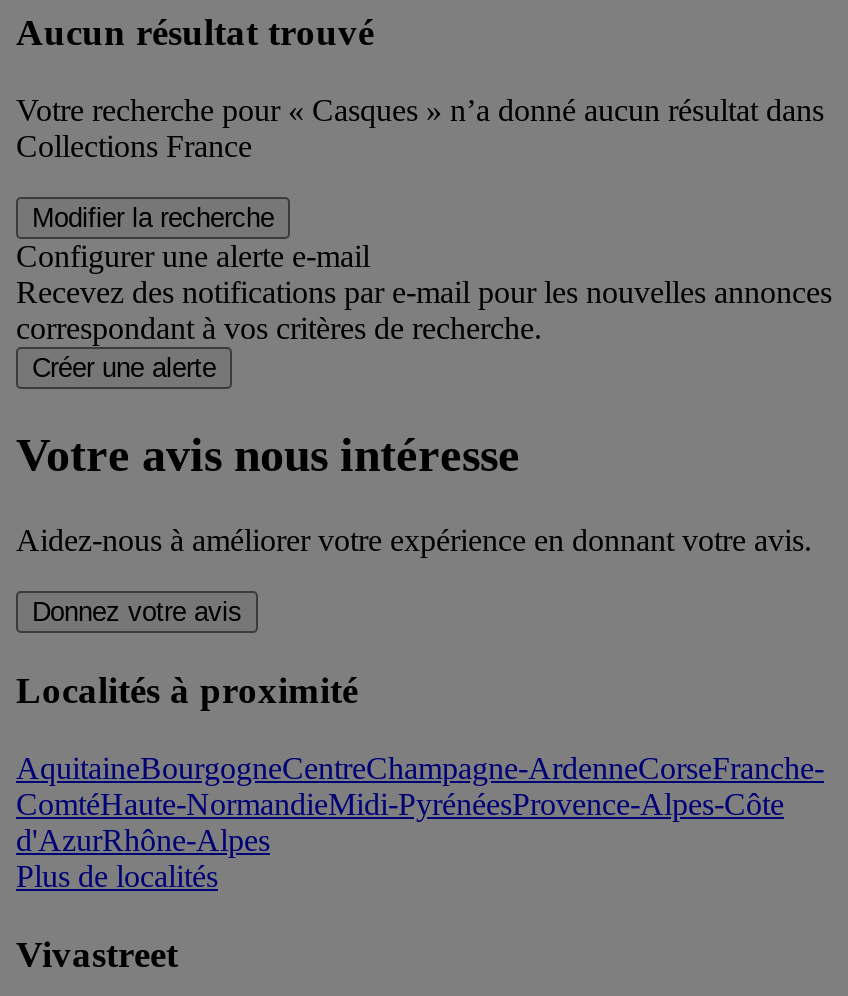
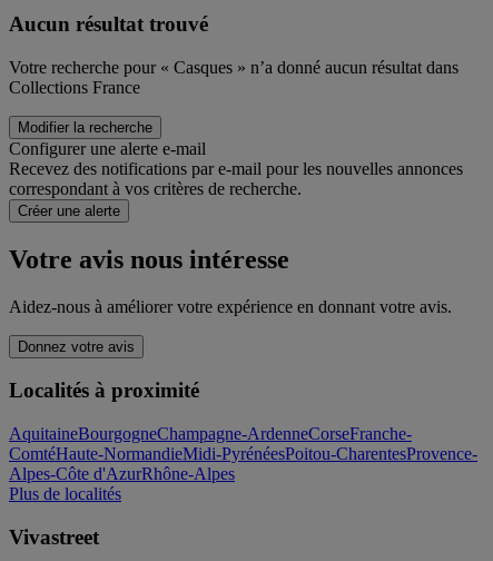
[16,751,824,857] AquitaineBourgogneCentreChampagne-ArdenneCorseFranche- | ComtéHaute-NormandieMidi-PyrénéesProvence-Alpes-Côte | d'AzurRhône-Alpes -> [9,424,477,483] AquitaineBourgogneChampagne-ArdenneCorseFranche- | ComtéHaute-NormandieMidi-PyrénéesPoitou-CharentesProvence- | Alpes-Côte d'AzurRhône-Alpes

